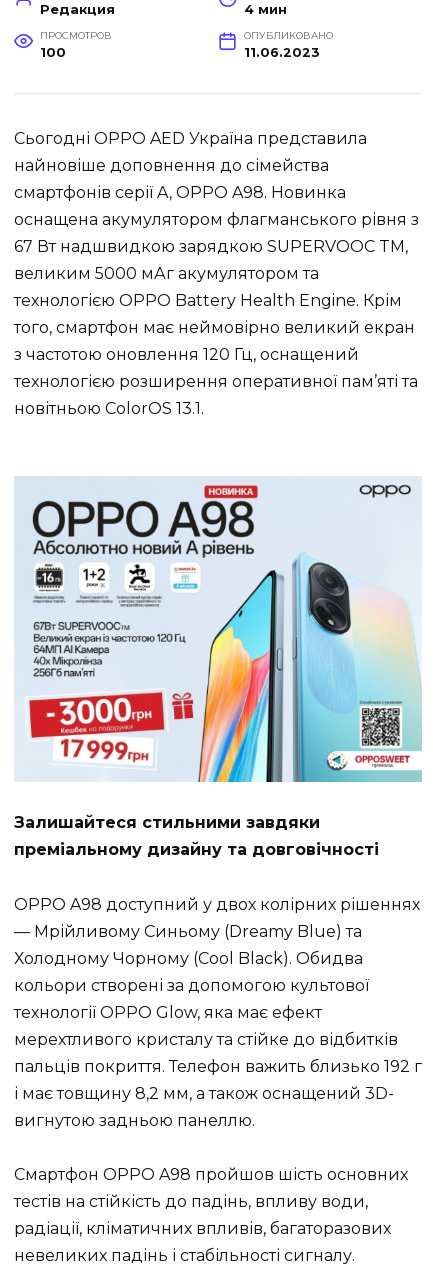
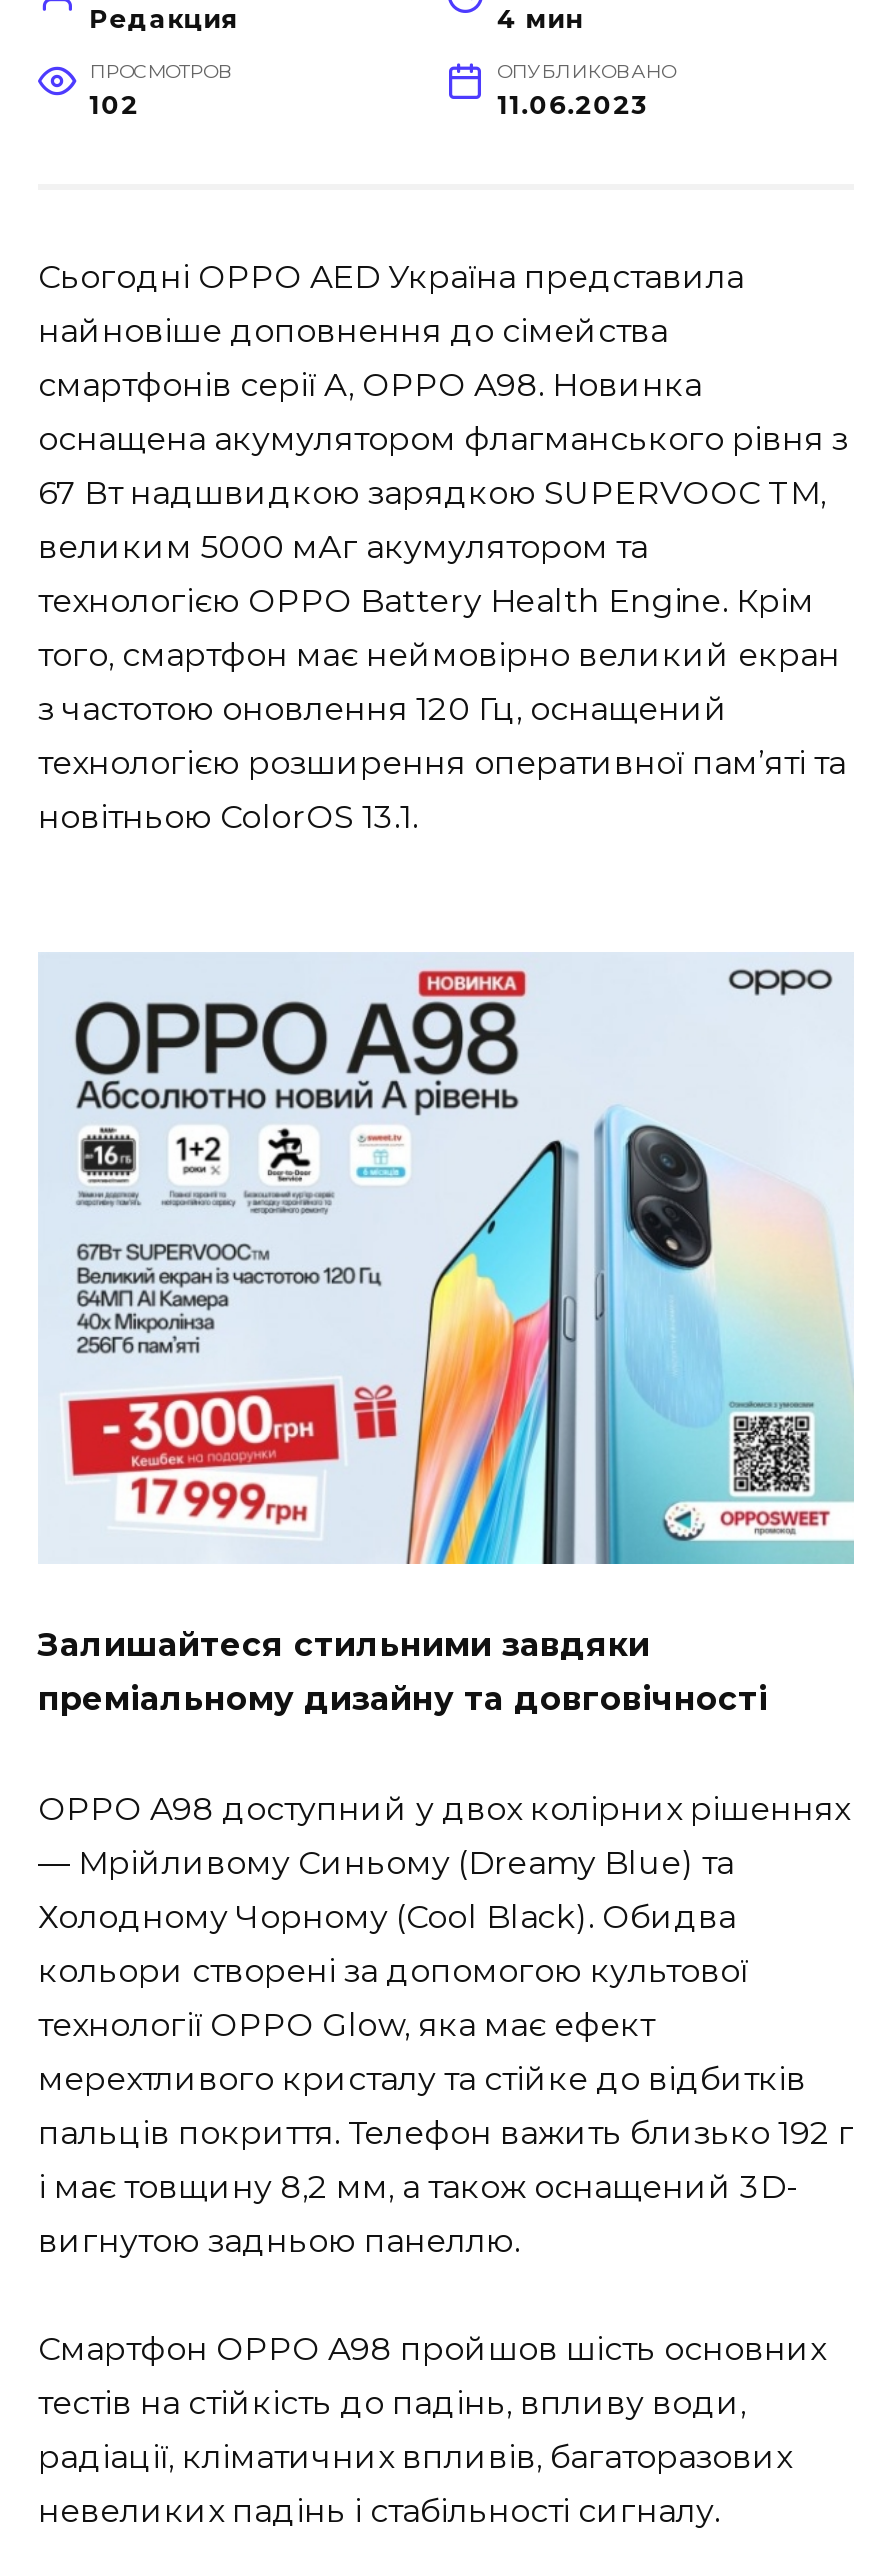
[40,45,66,60] 100 -> [89,90,139,120] 102

